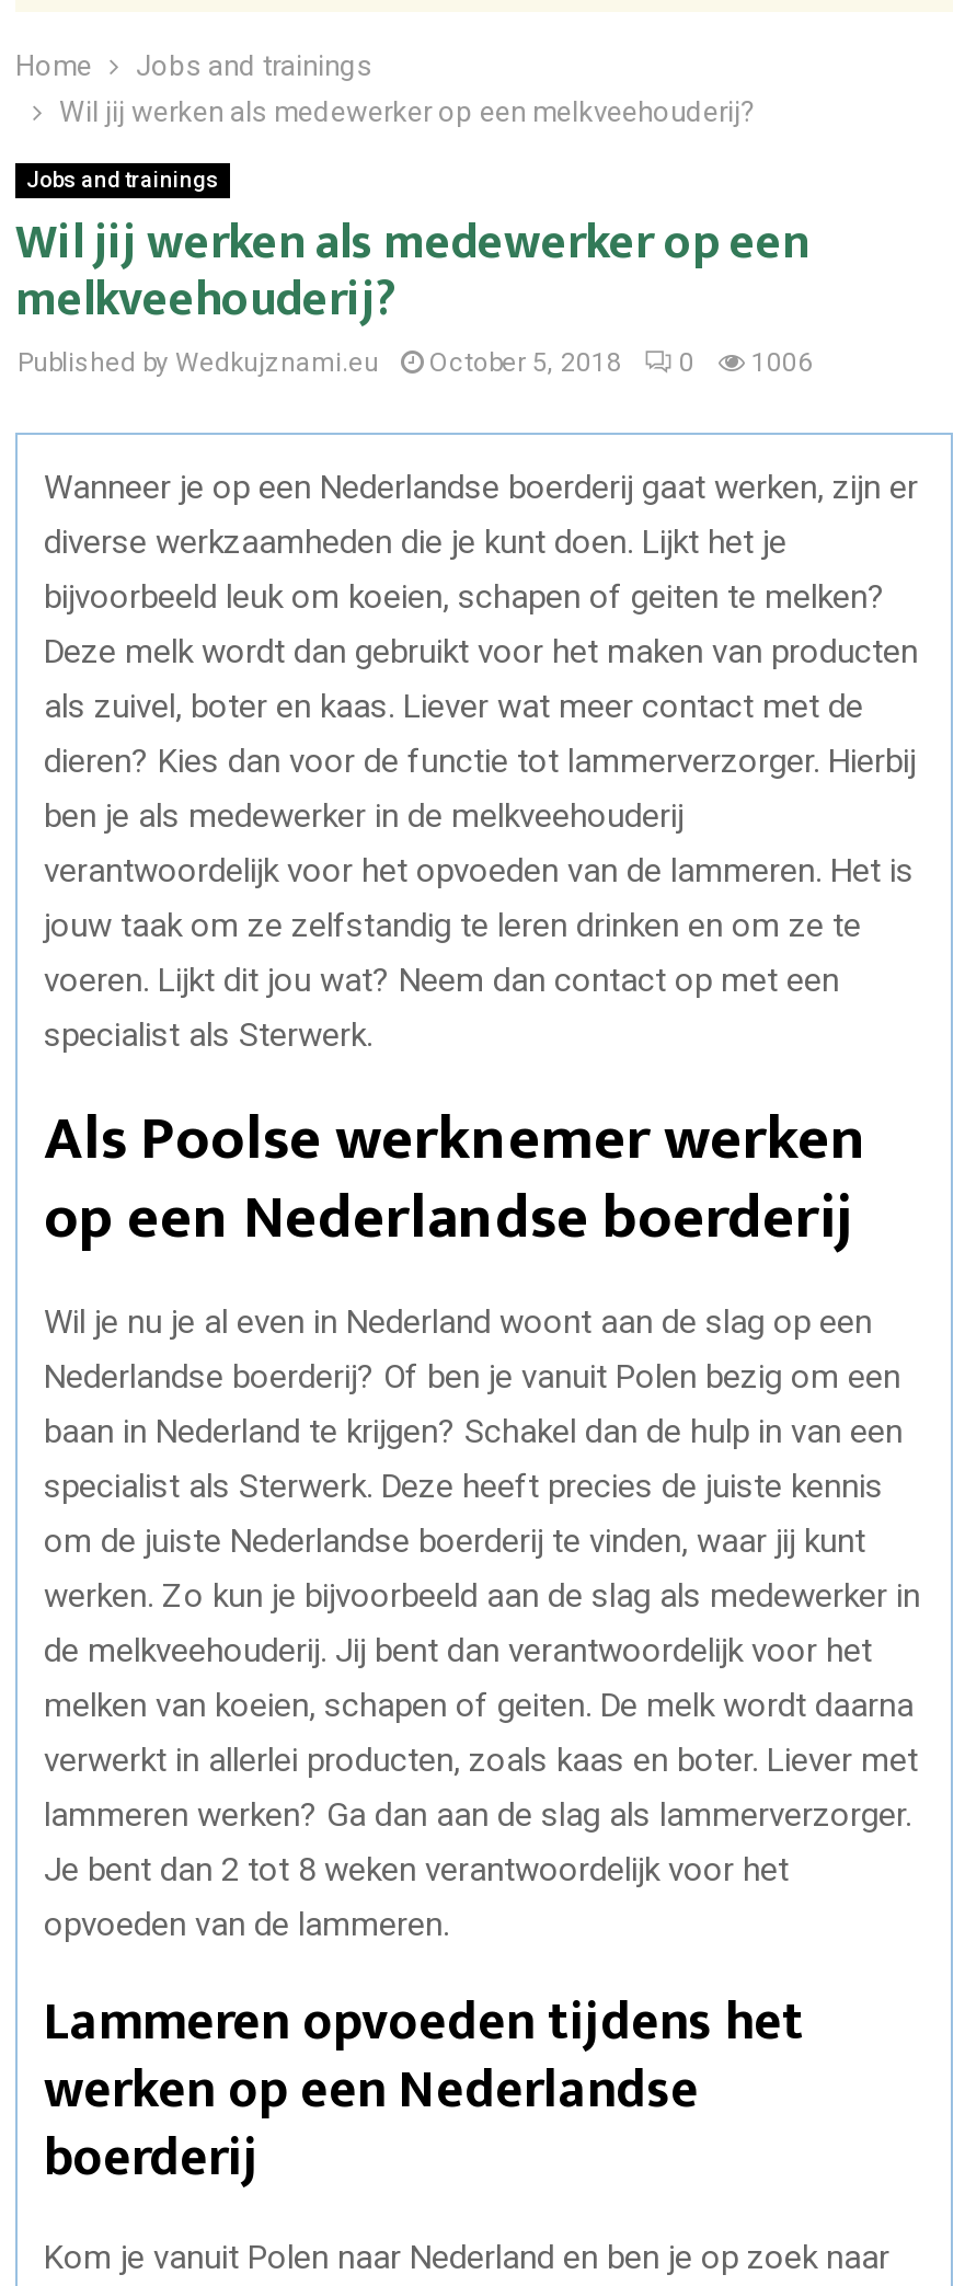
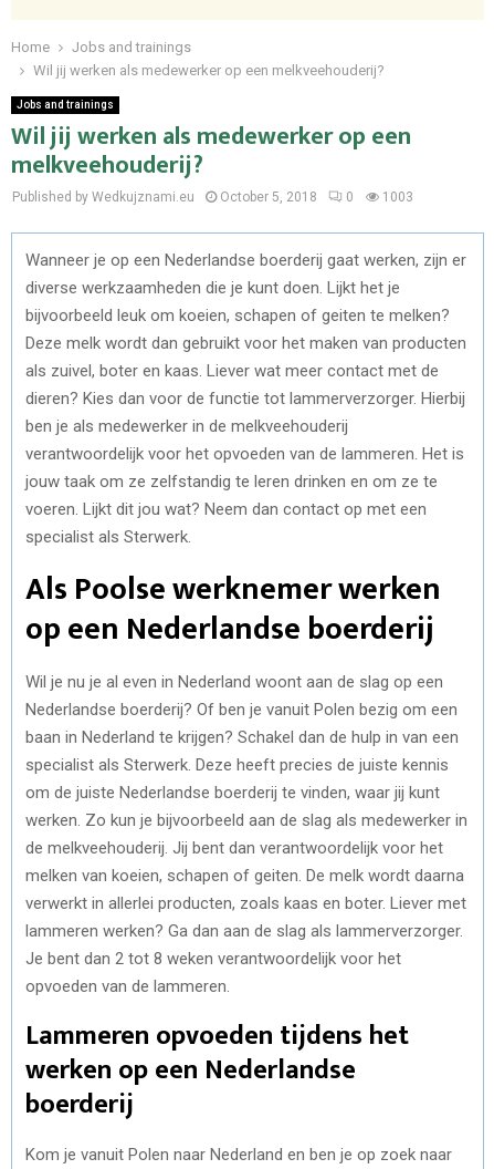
[18,347,813,378] Published by Wedkujznami.eu October 5, 2018 0 1006 -> [12,189,413,205] Published by Wedkujznami.eu October 5, 2018 0 1003

